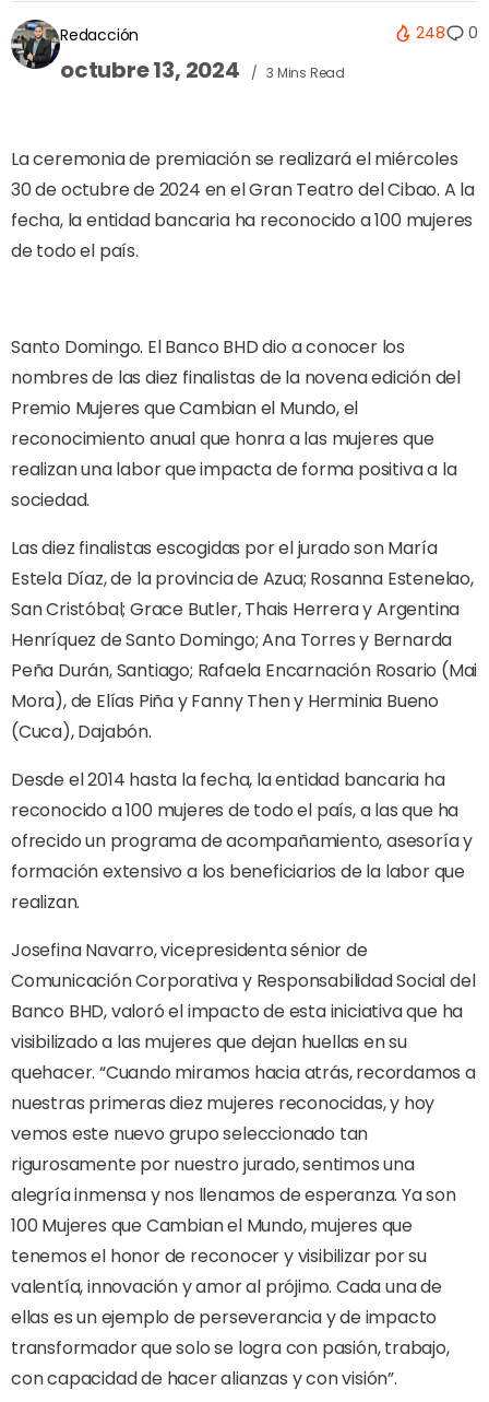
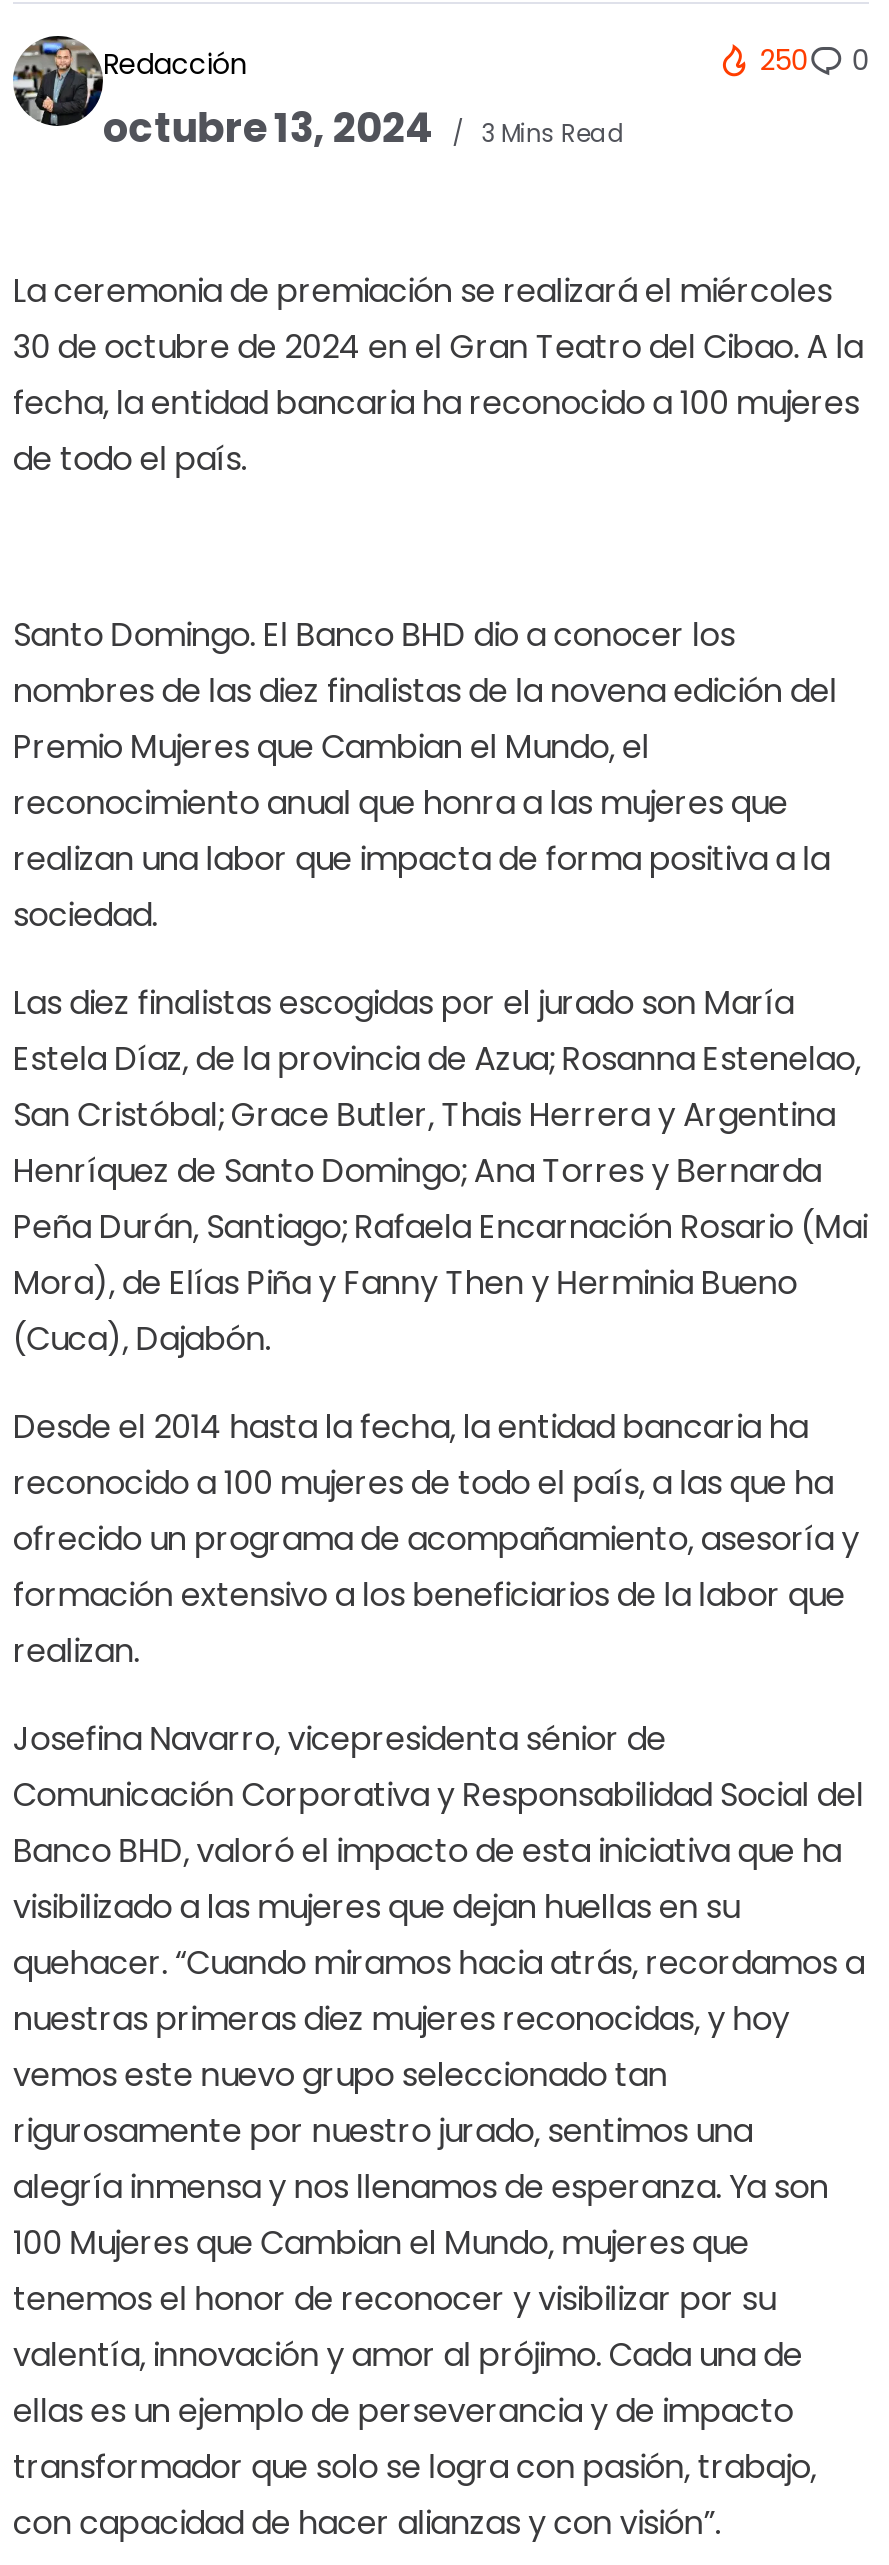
[416,22,478,44] 248 0 -> [759,40,869,80] 250 0

